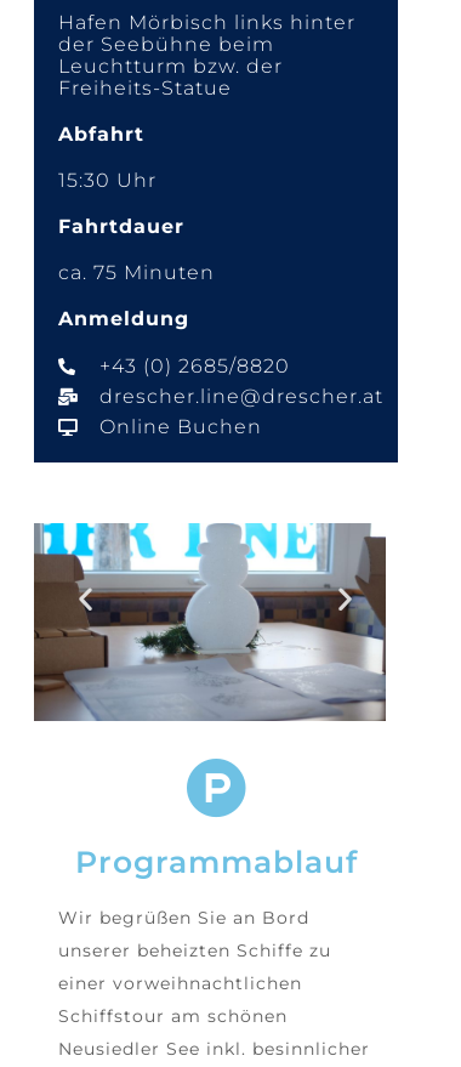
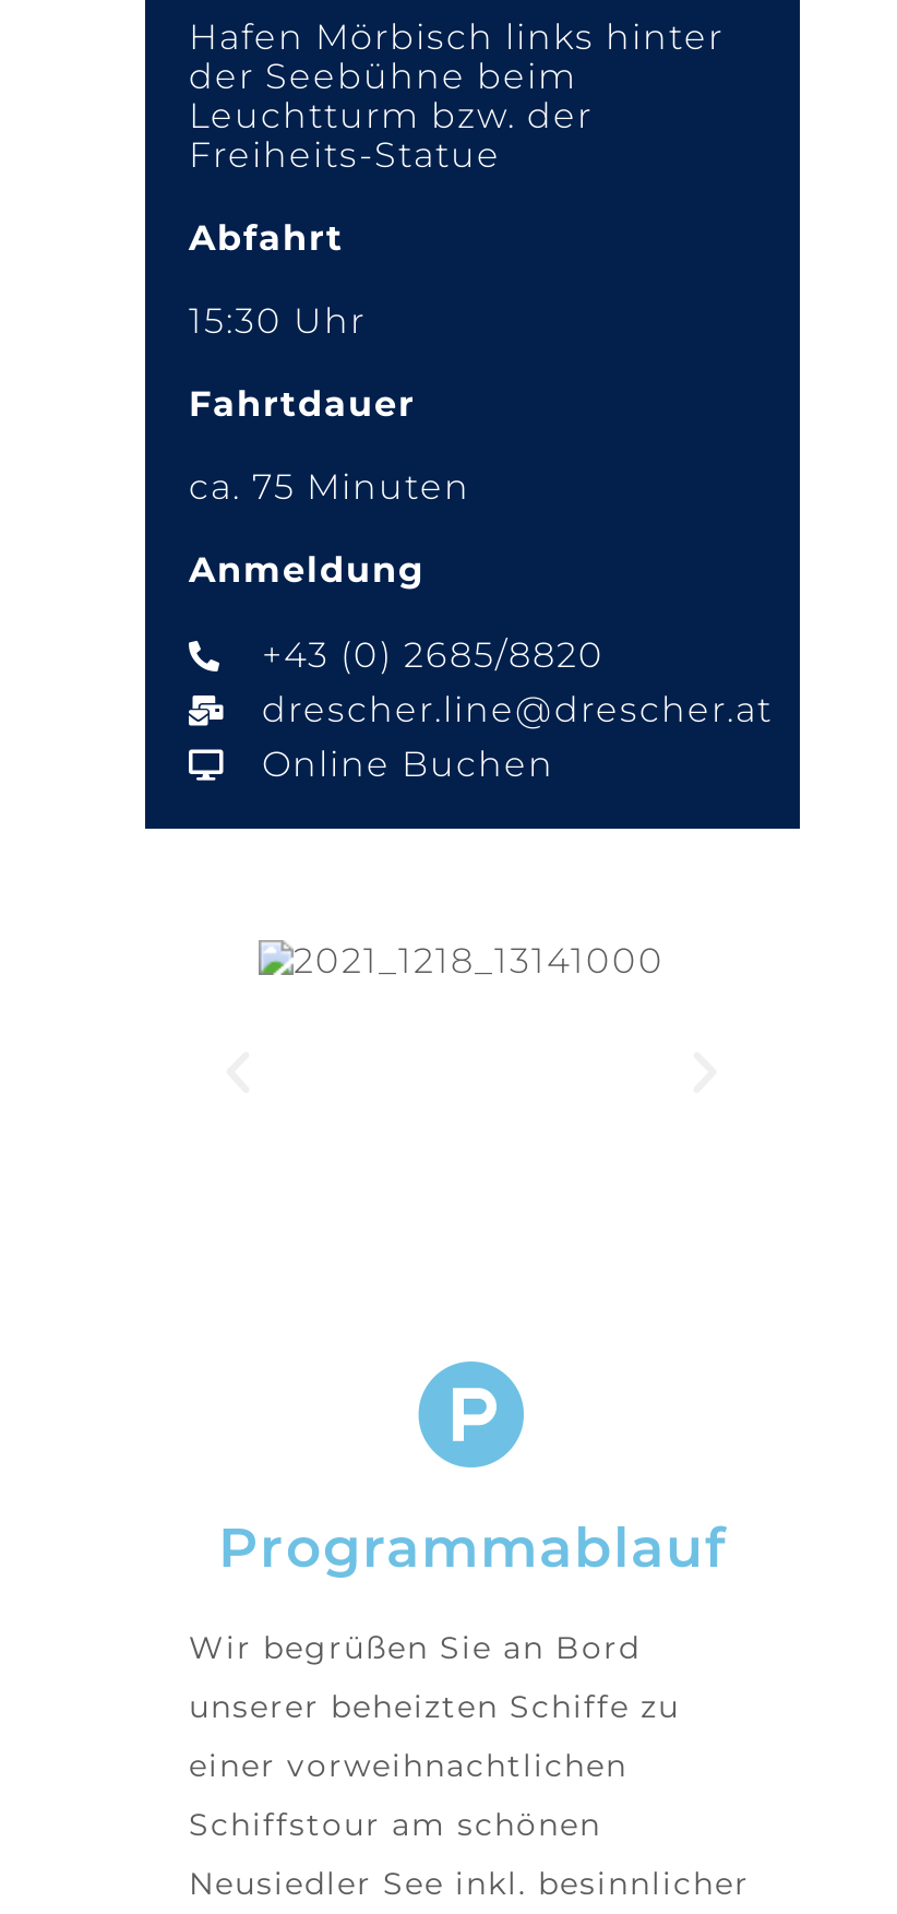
[33,522,387,722] [image] -> none

